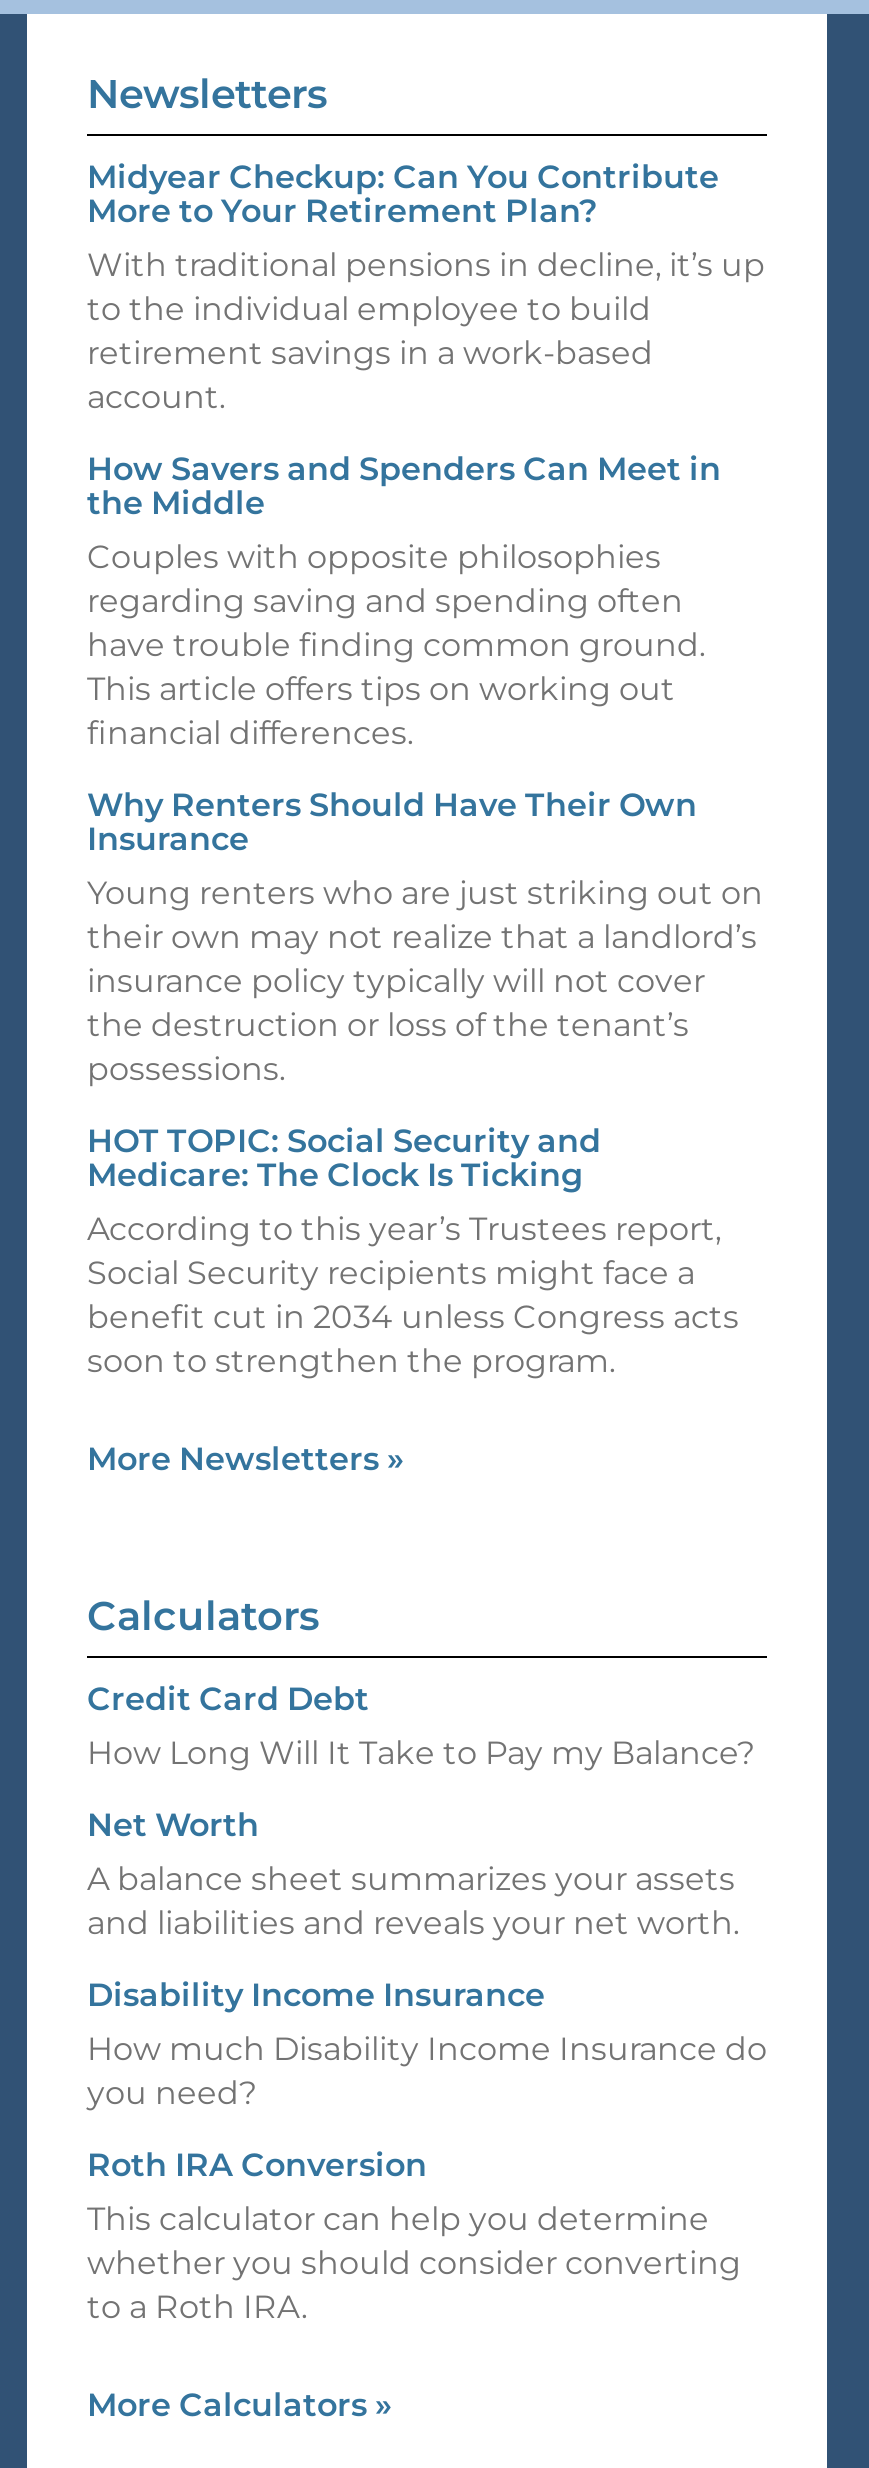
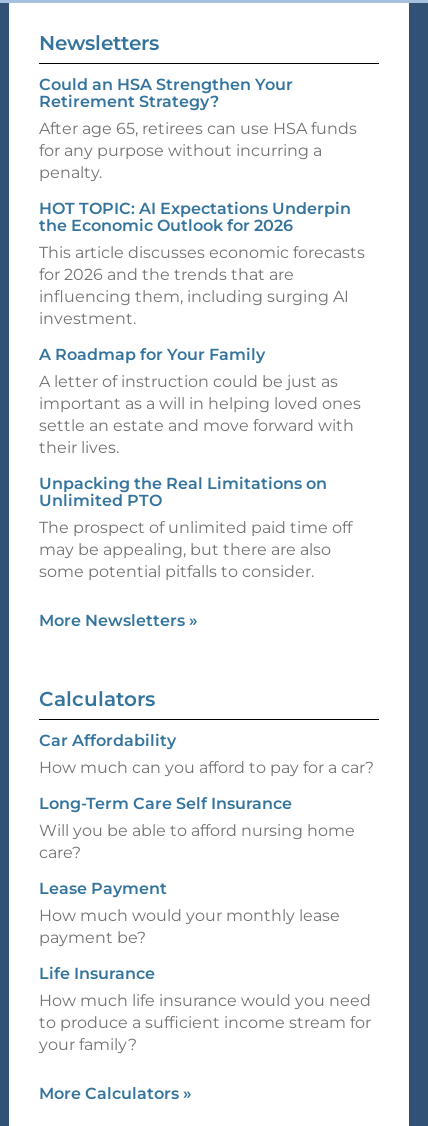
[87,157,765,415] Midyear Checkup: Can You Contribute | More to Your Retirement Plan? | With traditional pensions in decline, it’s up | to the individual employee to build | retirement savings in a work-based | account. -> [39,75,357,182] Could an HSA Strengthen Your | Retirement Strategy? | After age 65, retirees can use HSA funds | for any purpose without incurring a | penalty.
[87,449,721,751] How Savers and Spenders Can Meet in | the Middle | Couples with opposite philosophies | regarding saving and spending often | have trouble finding common ground. | This article offers tips on working out | financial differences. -> [39,199,365,328] HOT TOPIC: AI Expectations Underpin | the Economic Outlook for 2026 | This article discusses economic forecasts | for 2026 and the trends that are | influencing them, including surging AI | investment.
[87,785,763,1087] Why Renters Should Have Their Own | Insurance | Young renters who are just striking out on | their own may not realize that a landlord’s | insurance policy typically will not cover | the destruction or loss of the tenant’s | possessions. -> [39,345,361,457] A Roadmap for Your Family | A letter of instruction could be just as | important as a will in helping loved ones | settle an estate and move forward with | their lives.
[87,1121,739,1379] HOT TOPIC: Social Security and | Medicare: The Clock Is Ticking | According to this year’s Trustees report, | Social Security recipients might face a | benefit cut in 2034 unless Congress acts | soon to strengthen the program. -> [39,474,352,581] Unpacking the Real Limitations on | Unlimited PTO | The prospect of unlimited paid time off | may be appealing, but there are also | some potential pitfalls to consider.
[87,1679,755,1771] Credit Card Debt | How Long Will It Take to Pay my Balance? -> [39,731,374,777] Car Affordability | How much can you afford to pay for a car?
[87,1805,739,1941] Net Worth | A balance sheet summarizes your assets | and liabilities and reveals your net worth. -> [39,794,355,862] Long-Term Care Self Insurance | Will you be able to afford nursing home | care?
[87,1975,767,2111] Disability Income Insurance | How much Disability Income Insurance do | you need? -> [39,879,340,947] Lease Payment | How much would your monthly lease | payment be?
[87,2145,741,2325] Roth IRA Conversion | This calculator can help you determine | whether you should consider converting | to a Roth IRA. -> [39,964,371,1054] Life Insurance | How much life insurance would you need | to produce a sufficient income stream for | your family?

